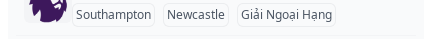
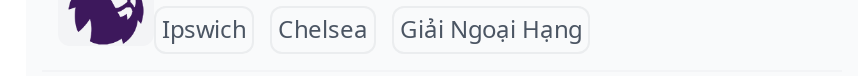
[76,6,225,23] Southampton | Newcastle -> [162,12,368,46] Ipswich | Chelsea

